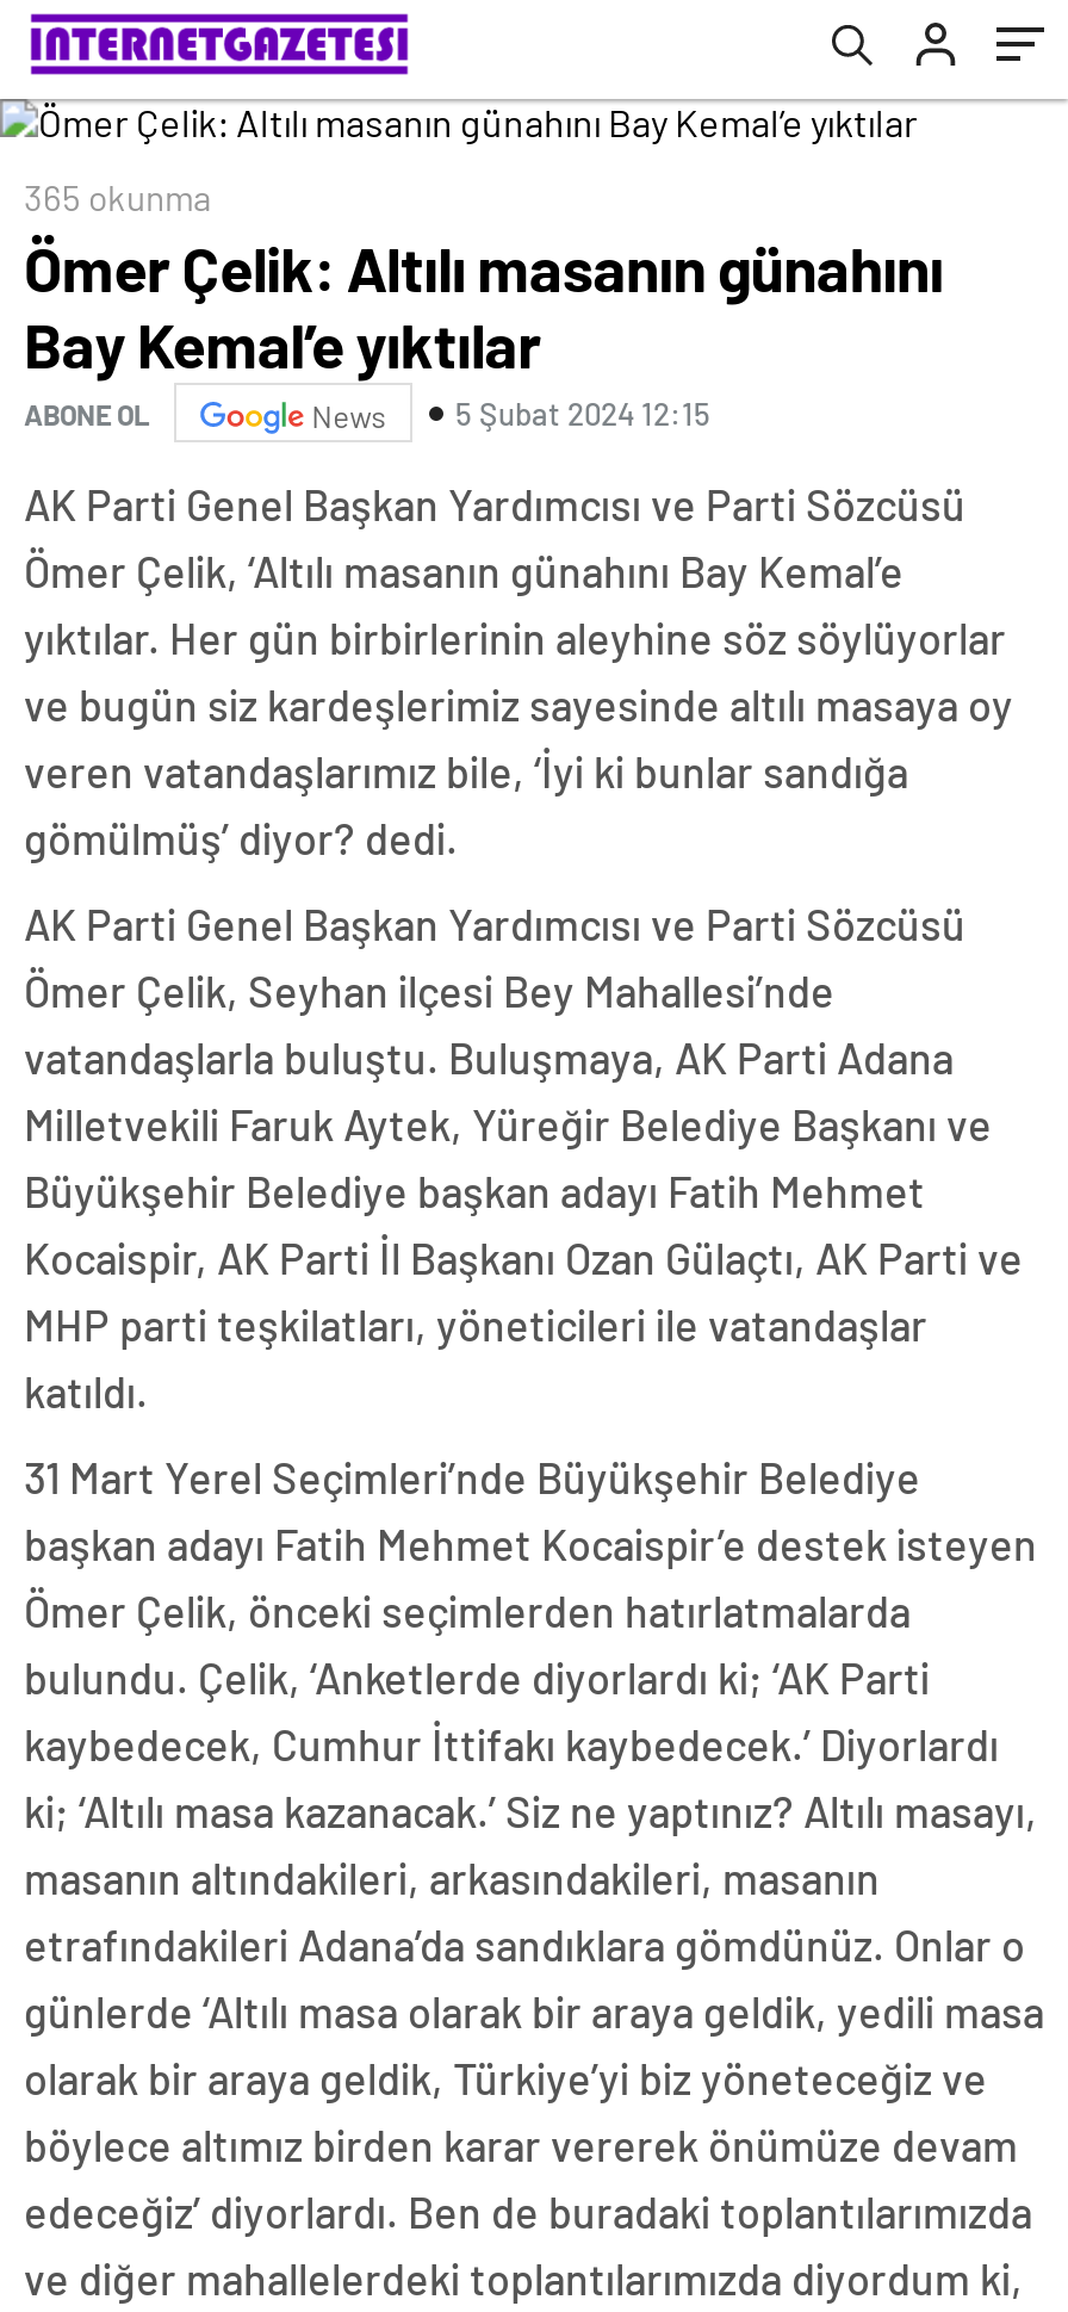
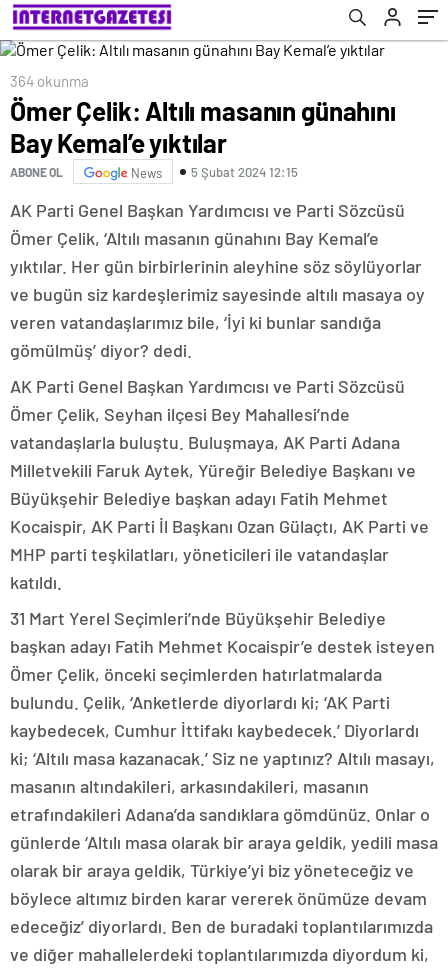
[24,175,212,218] 365 okunma -> [10,72,89,90] 364 okunma

